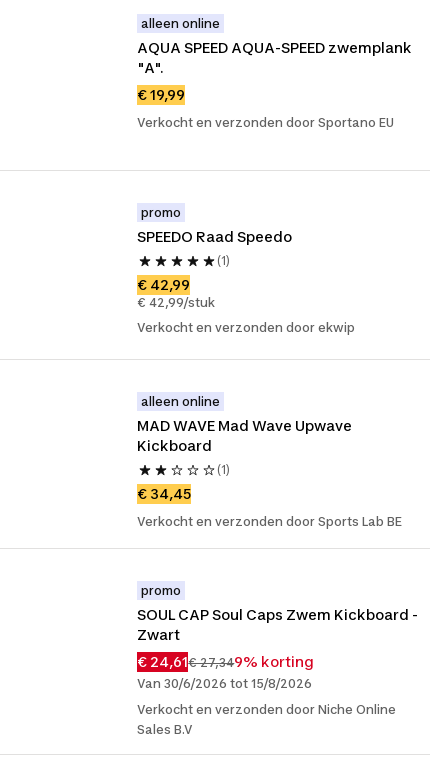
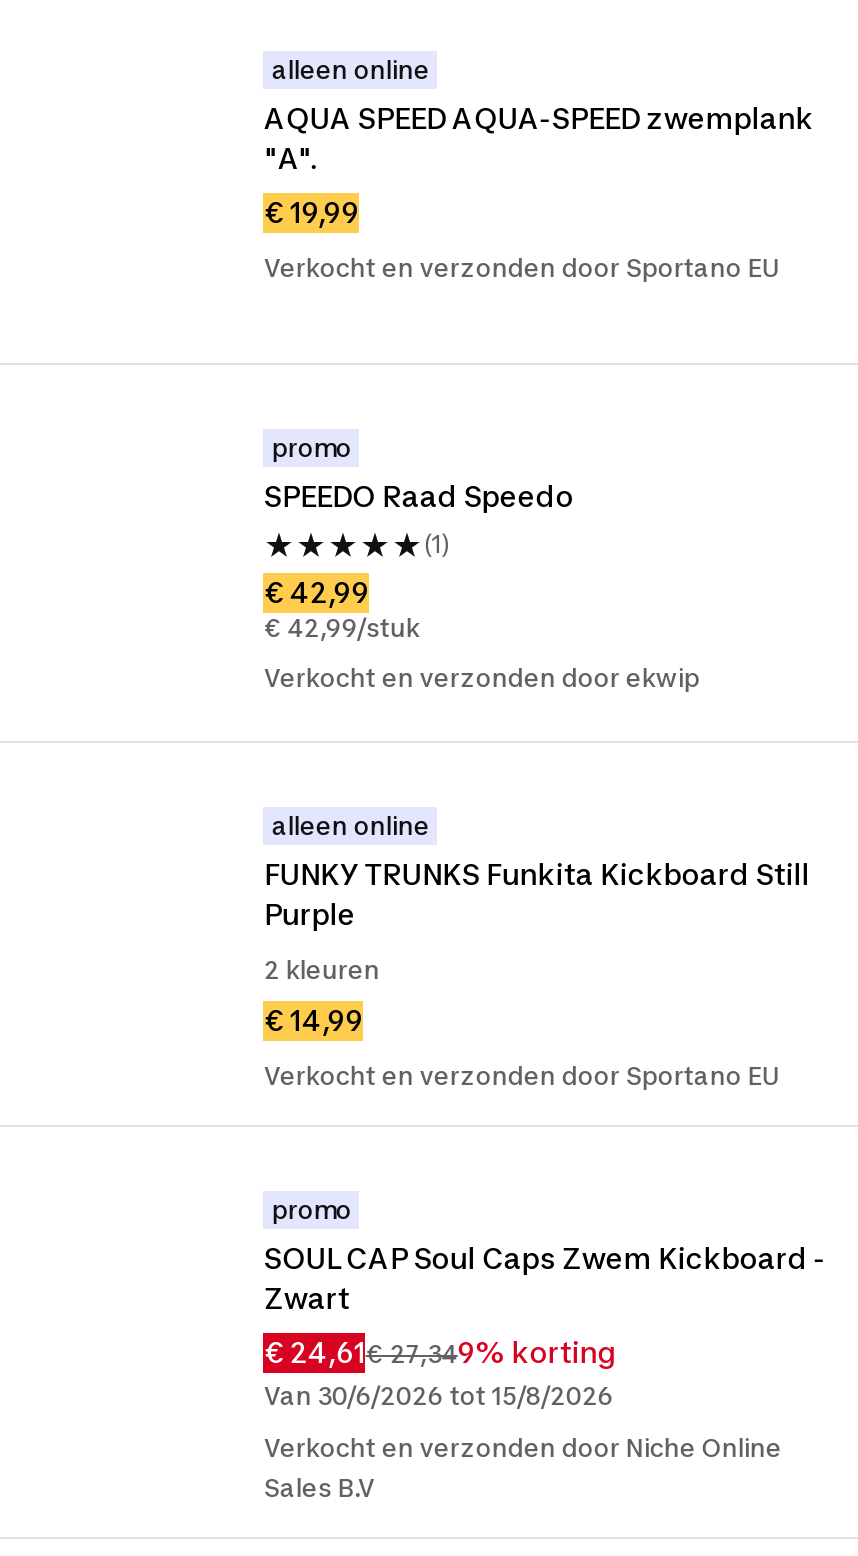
[137,417,352,454] MAD WAVE Mad Wave Upwave | Kickboard -> [264,857,810,931] FUNKY TRUNKS Funkita Kickboard Still | Purple
[217,462,230,477] (1) -> [264,955,380,985] 2 kleuren
[137,485,191,502] € 34,45 -> [264,1003,364,1037] € 14,99
[137,514,402,529] Verkocht en verzonden door Sports Lab BE -> [264,1061,778,1091] Verkocht en verzonden door Sportano EU

